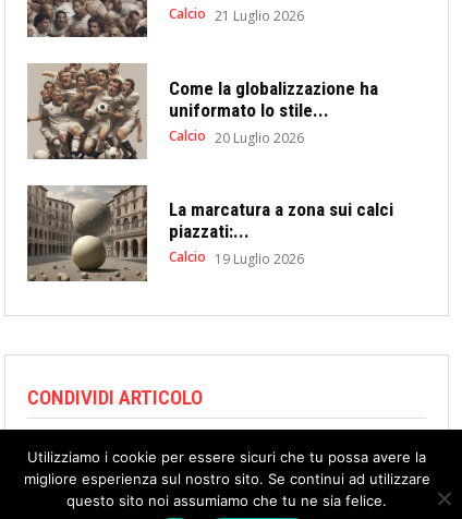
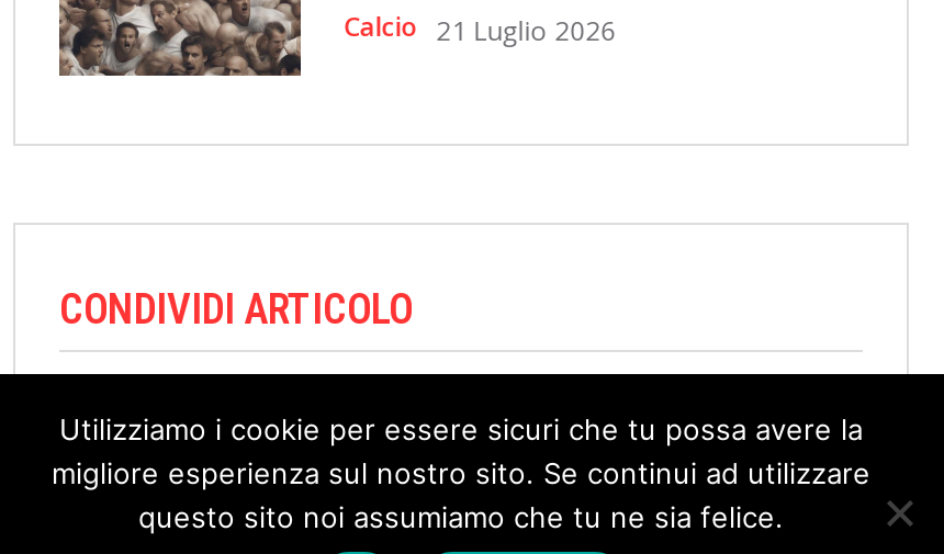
[28,62,393,269] [image] | Come la globalizzazione ha | uniformato lo stile... | Calcio 20 Luglio 2026 | La marcatura a zona sui calci | piazzati:... | Calcio 19 Luglio 2026 -> none
[27,184,148,281] [image] -> none

